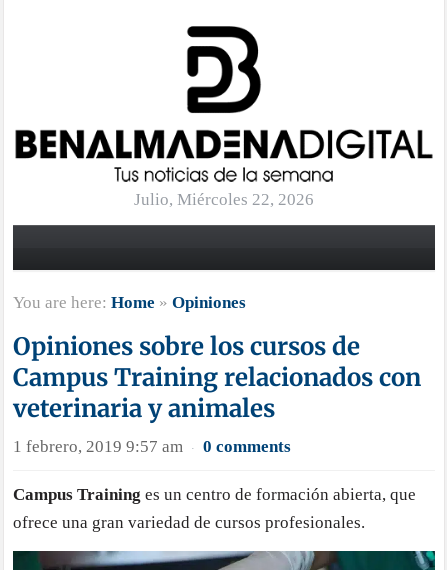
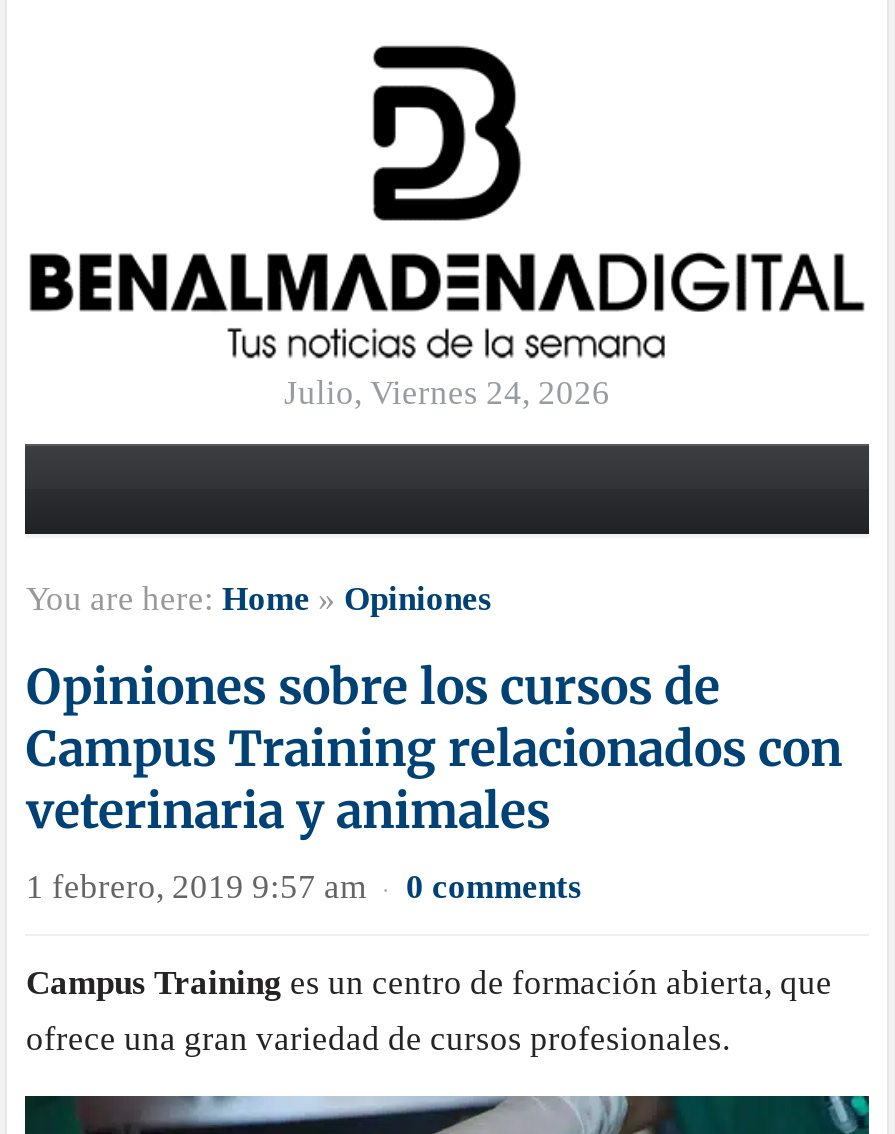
[134,190,314,209] Julio, Miércoles 22, 2026 -> [284,374,610,412] Julio, Viernes 24, 2026

